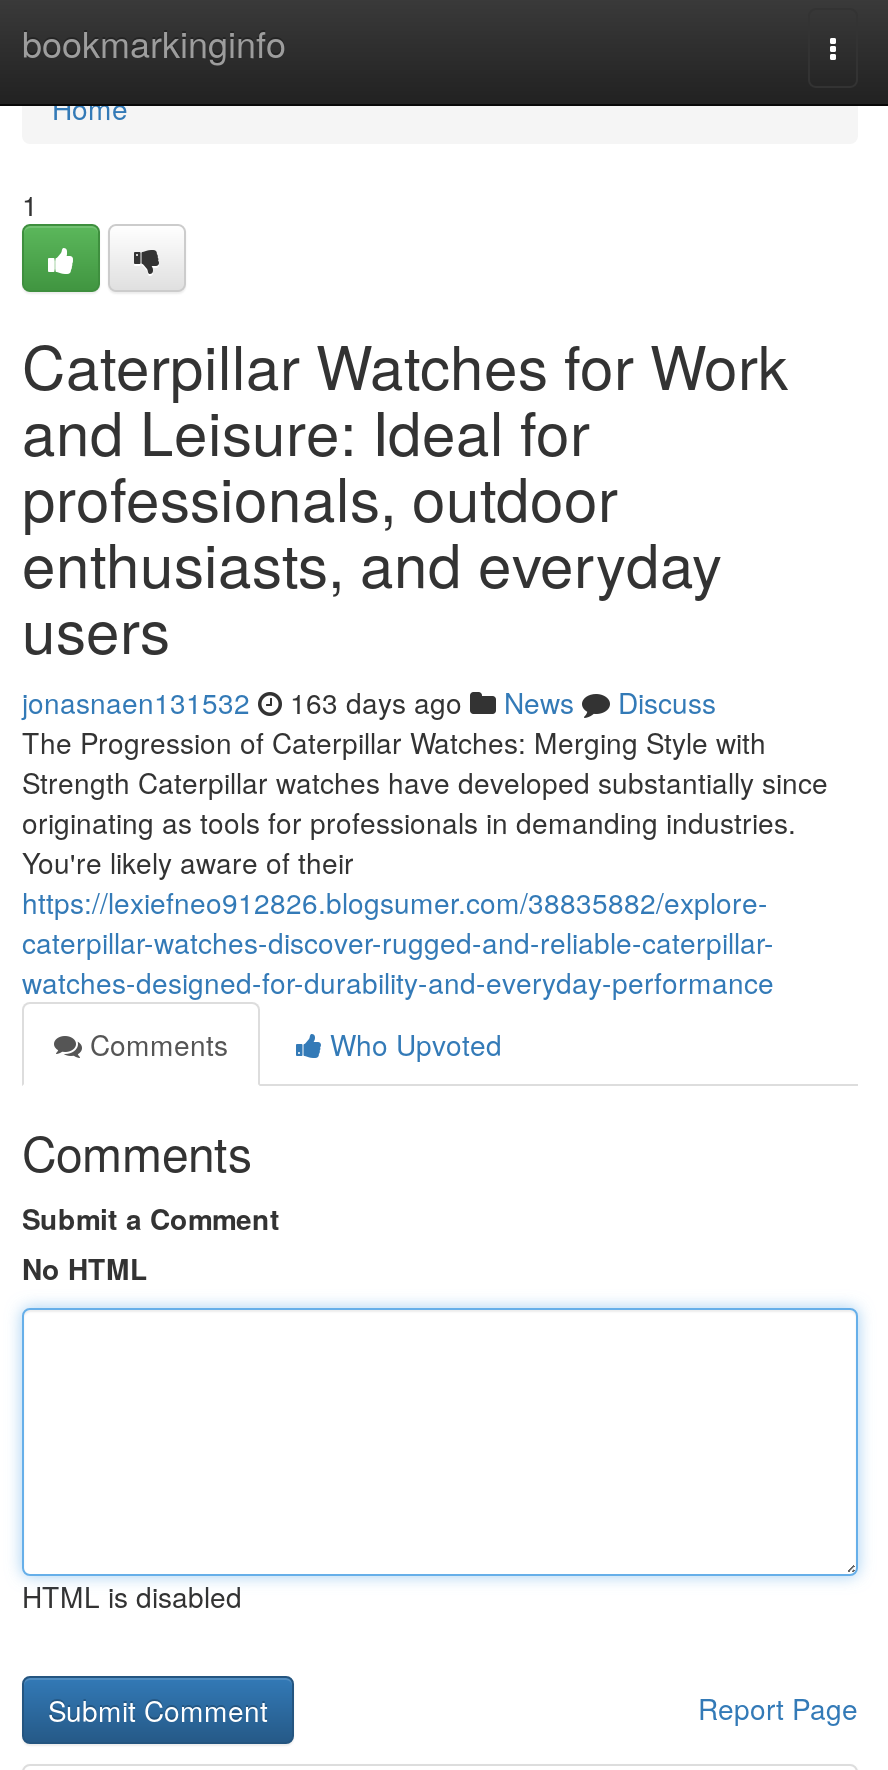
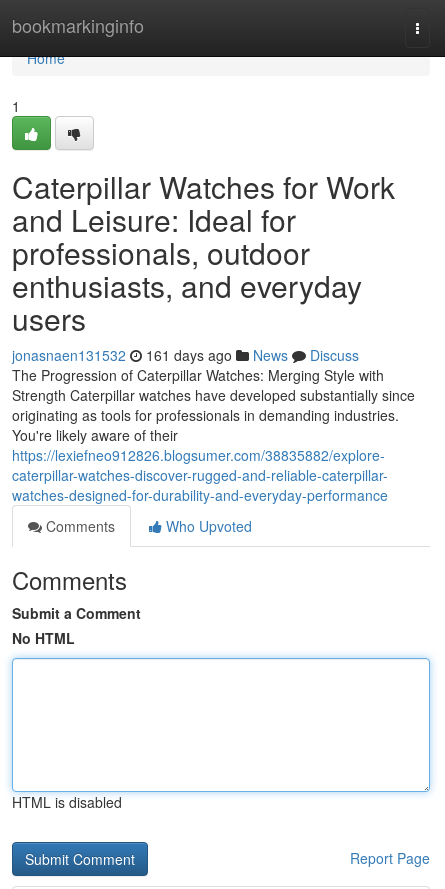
[22,682,716,722] jonasnaen131532 163 days ago News Discuss -> [12,345,359,365] jonasnaen131532 161 days ago News Discuss

